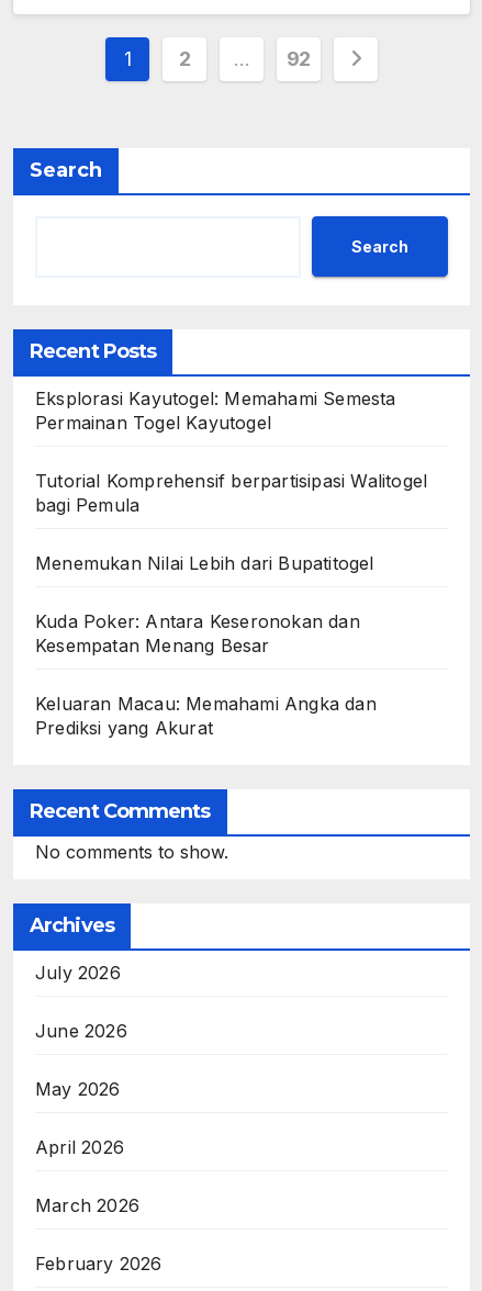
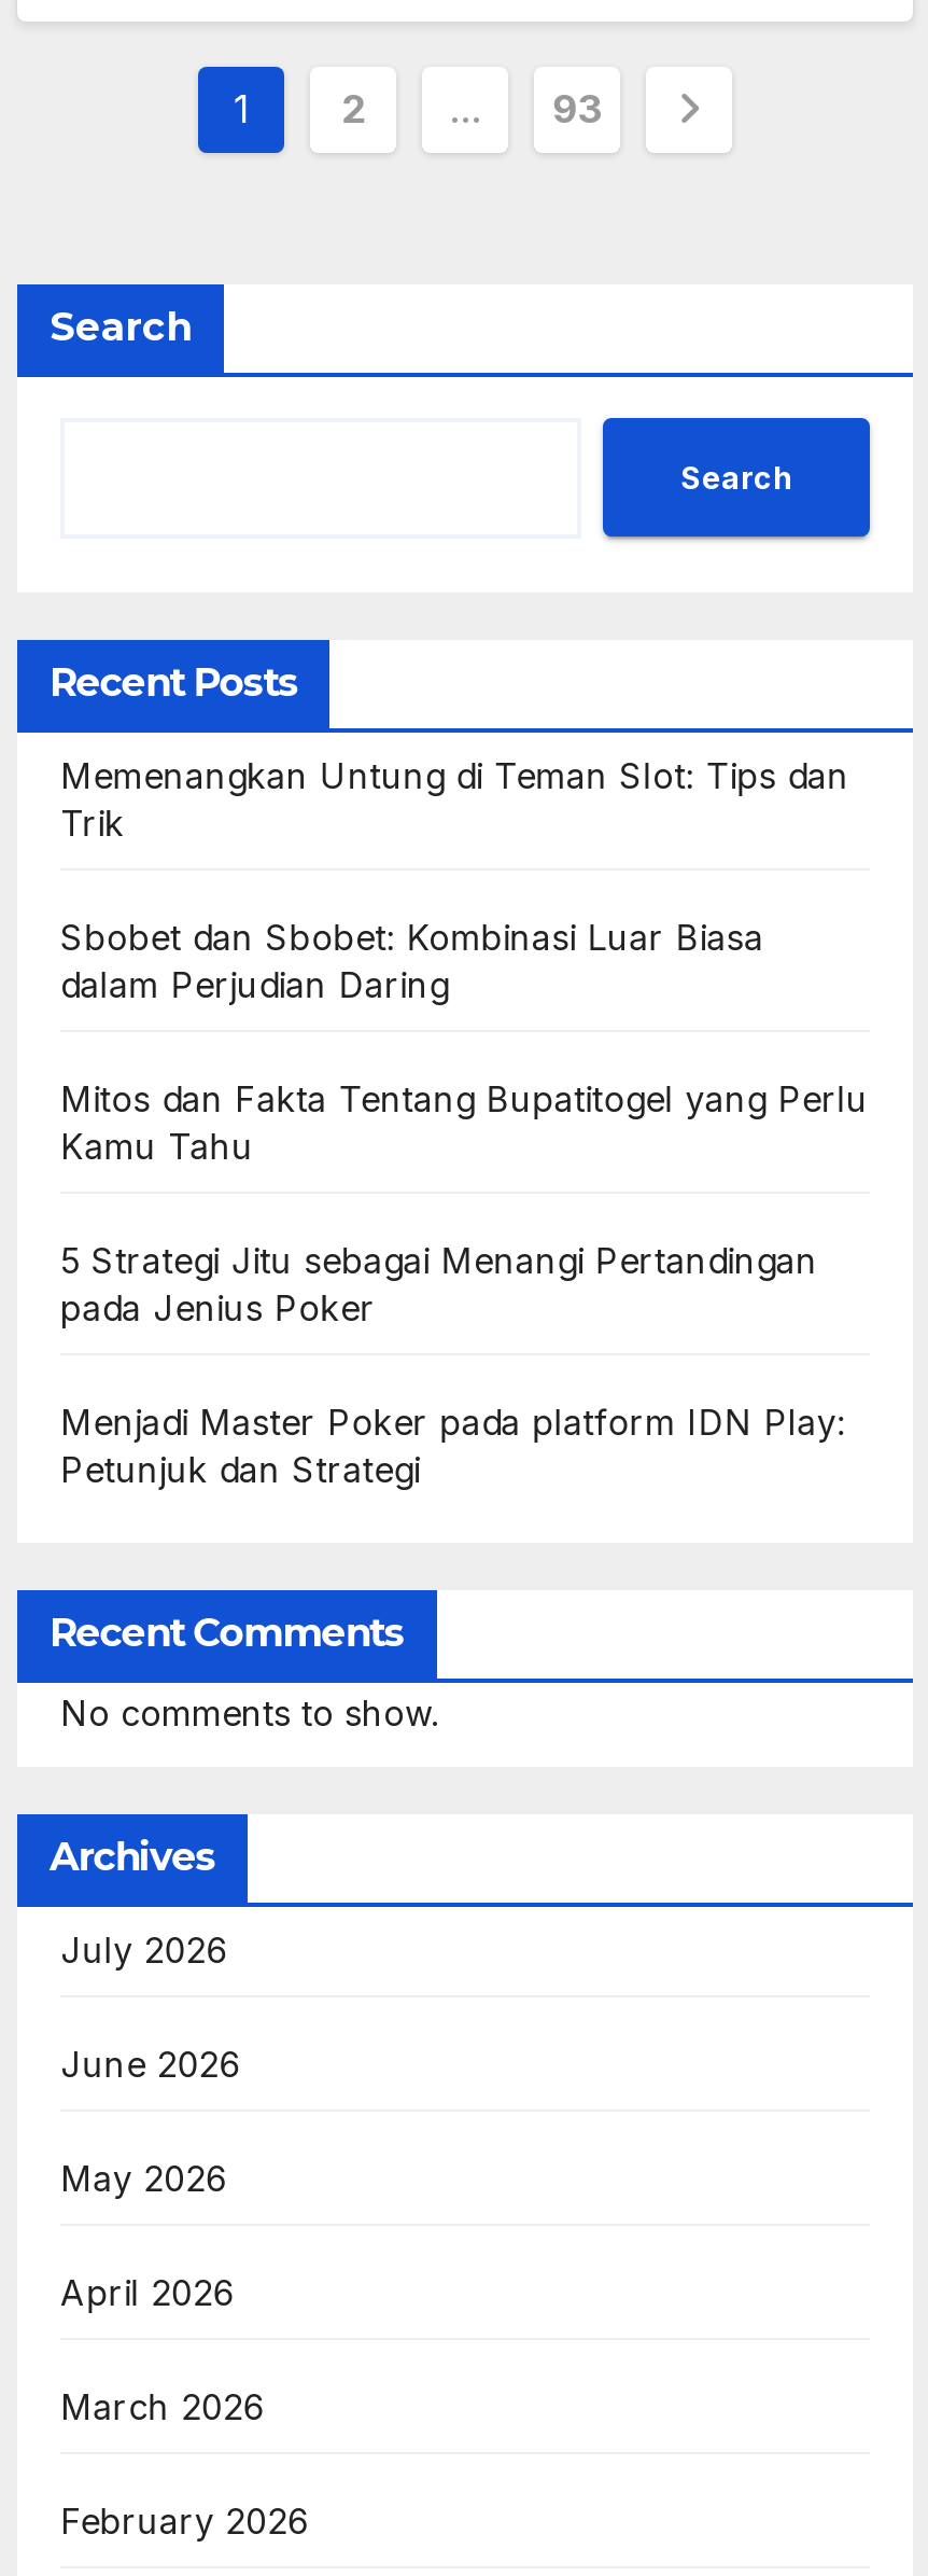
[286,48,311,71] 92 -> [552,87,602,132] 93
[35,388,396,434] Eksplorasi Kayutogel: Memahami Semesta | Permainan Togel Kayutogel -> [60,755,849,845] Memenangkan Untung di Teman Slot: Tips dan | Trik
[35,470,427,516] Tutorial Komprehensif berpartisipasi Walitogel | bagi Pemula -> [60,916,764,1007] Sbobet dan Sbobet: Kombinasi Luar Biasa | dalam Perjudian Daring
[35,553,374,574] Menemukan Nilai Lebih dari Bupatitogel -> [60,1078,868,1169] Mitos dan Fakta Tentang Bupatitogel yang Perlu | Kamu Tahu
[35,611,360,657] Kuda Poker: Antara Keseronokan dan | Kesempatan Menang Besar -> [60,1240,818,1330] 5 Strategi Jitu sebagai Menangi Pertandingan | pada Jenius Poker
[35,693,376,739] Keluaran Macau: Memahami Angka dan | Prediksi yang Akurat -> [60,1401,846,1492] Menjadi Master Poker pada platform IDN Play: | Petunjuk dan Strategi

